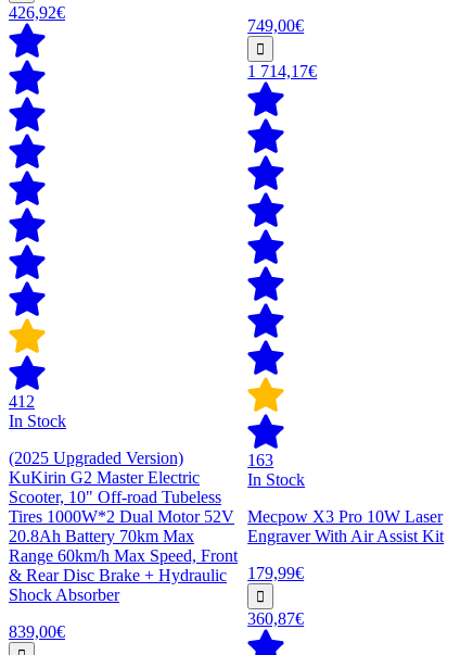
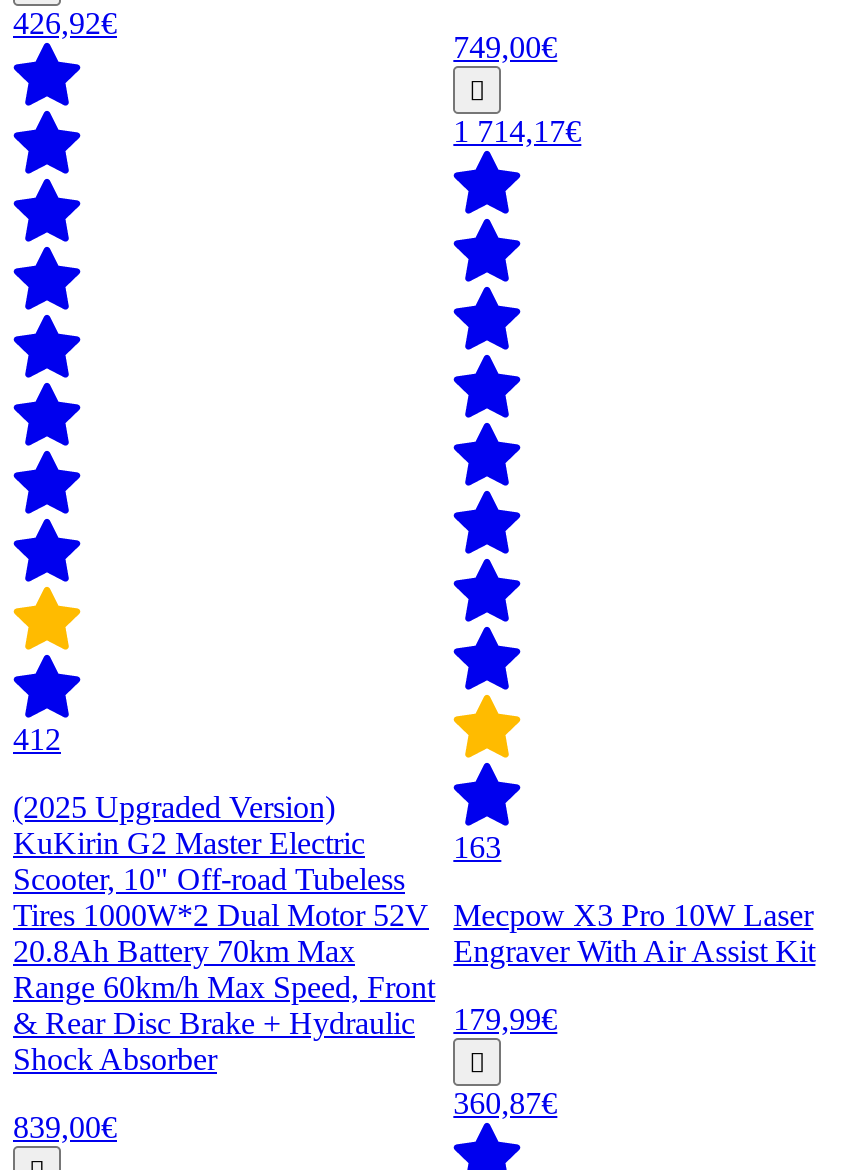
[9,412,66,430] In Stock -> none
[248,470,305,489] In Stock -> none

